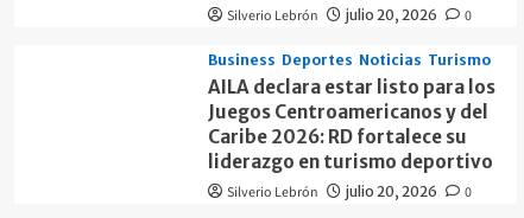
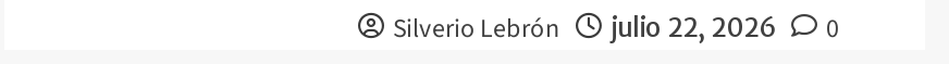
[207,6,495,203] julio 20, 2026 | 0 | Business Deportes Noticias Turismo | AILA declara estar listo para los | Juegos Centroamericanos y del | Caribe 2026: RD fortalece su | liderazgo en turismo deportivo | Silverio Lebrón | julio 20, 2026 -> [611,11,776,43] julio 22, 2026

